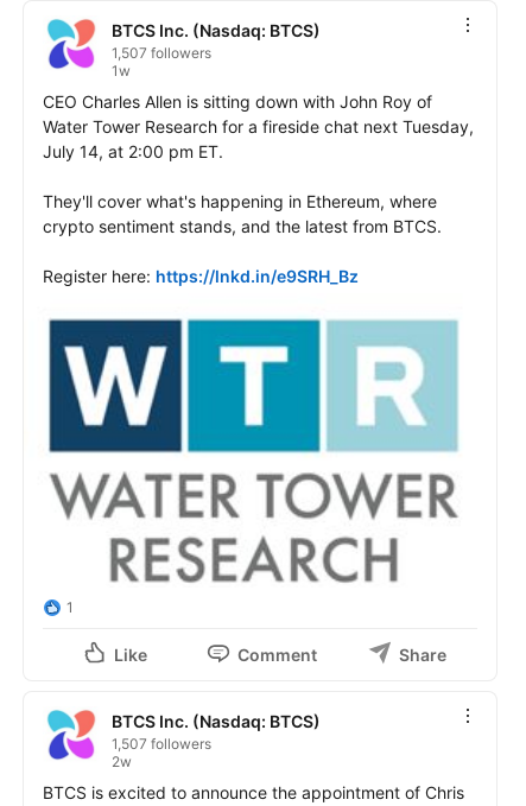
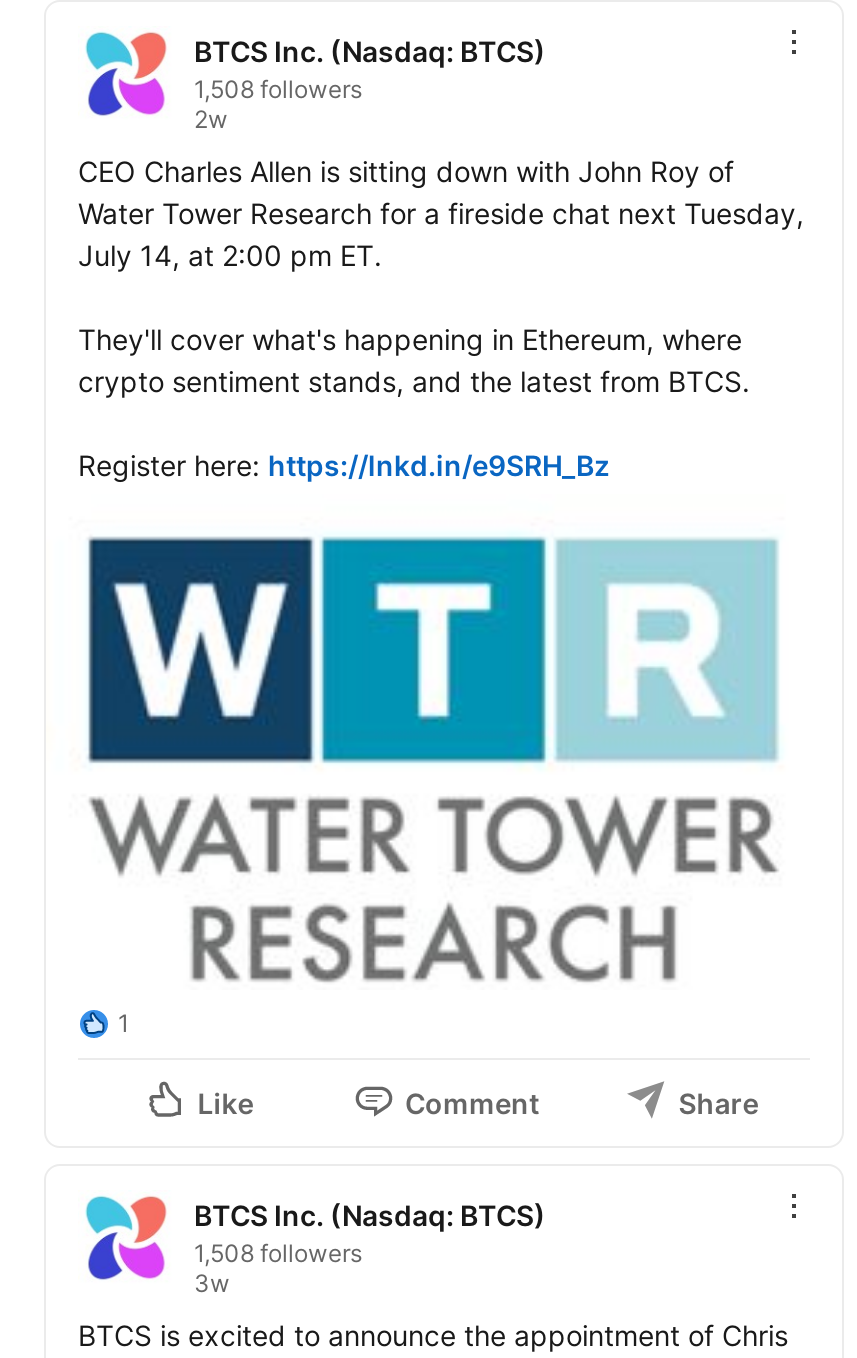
[112,44,211,80] 1,507 followers | 1w -> [194,75,362,135] 1,508 followers | 2w
[112,735,211,771] 1,507 followers | 2w -> [194,1239,362,1299] 1,508 followers | 3w

